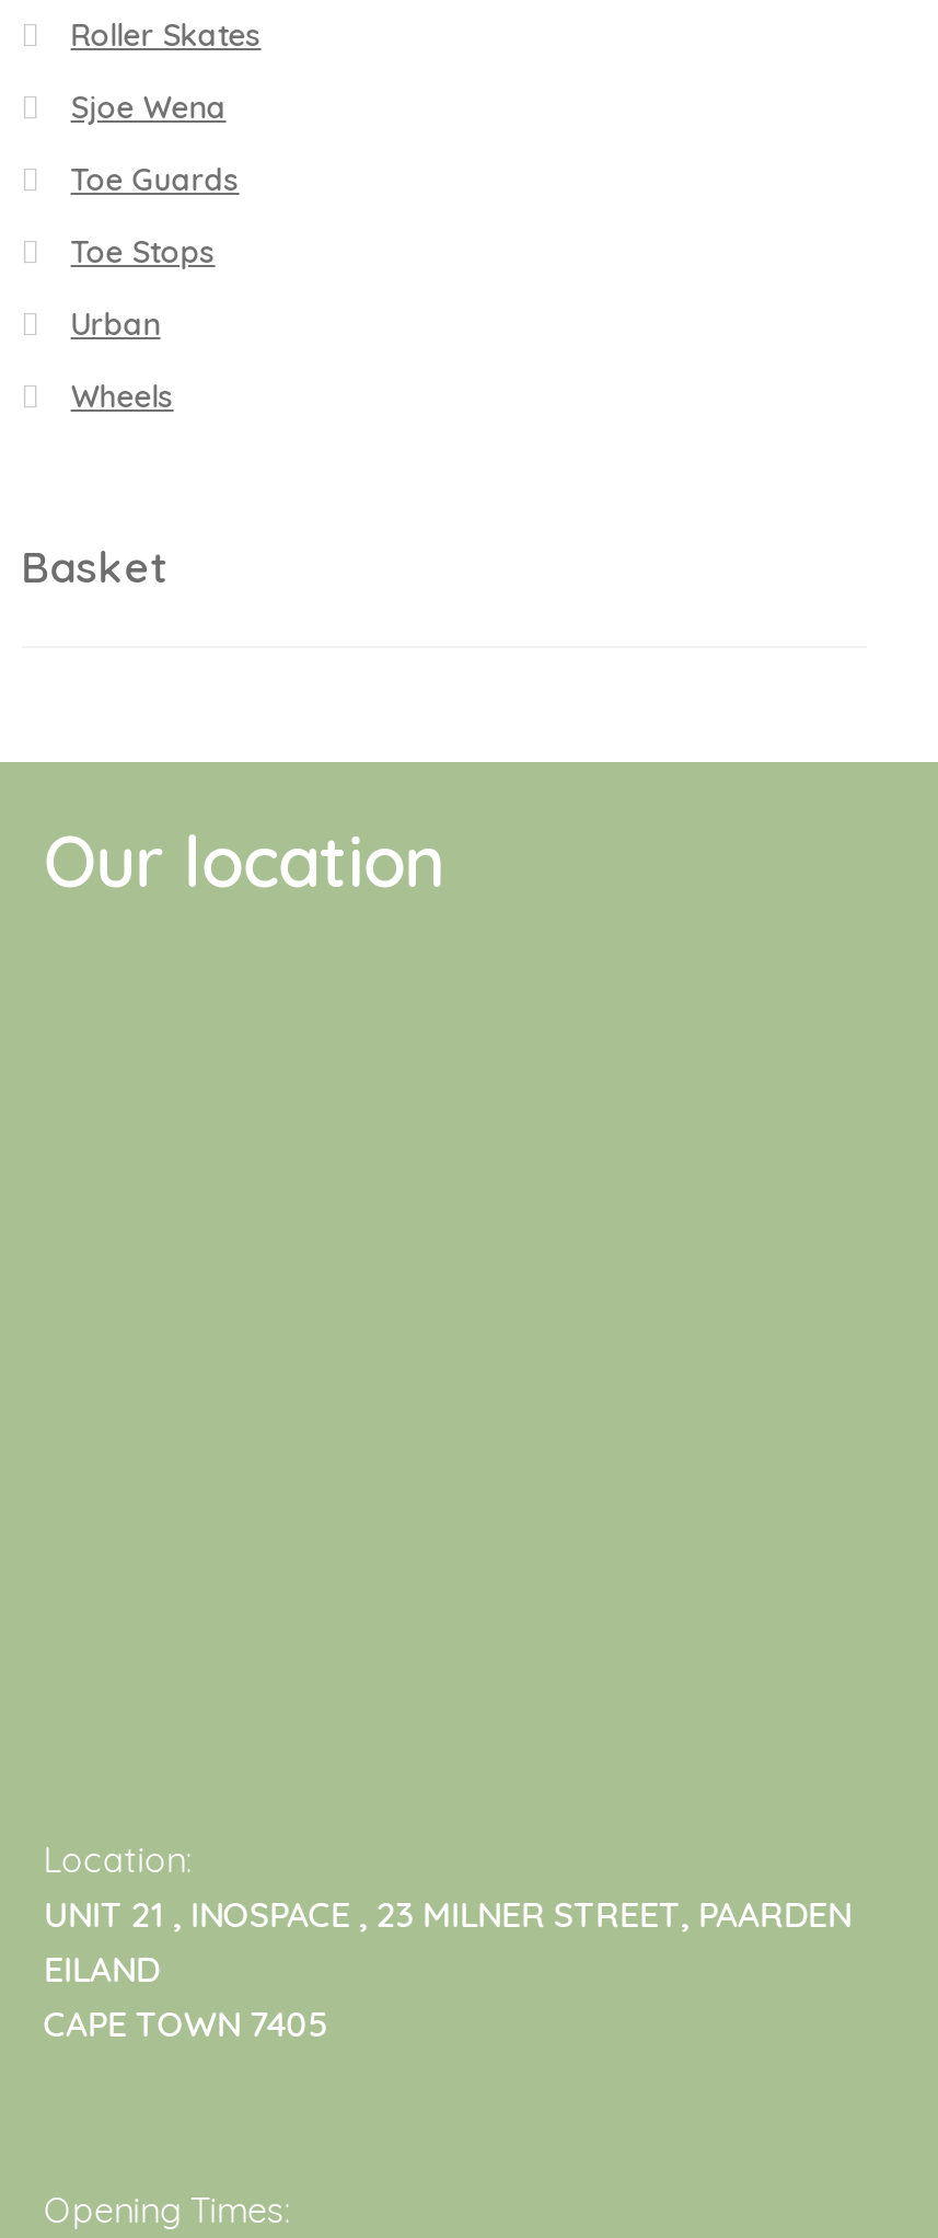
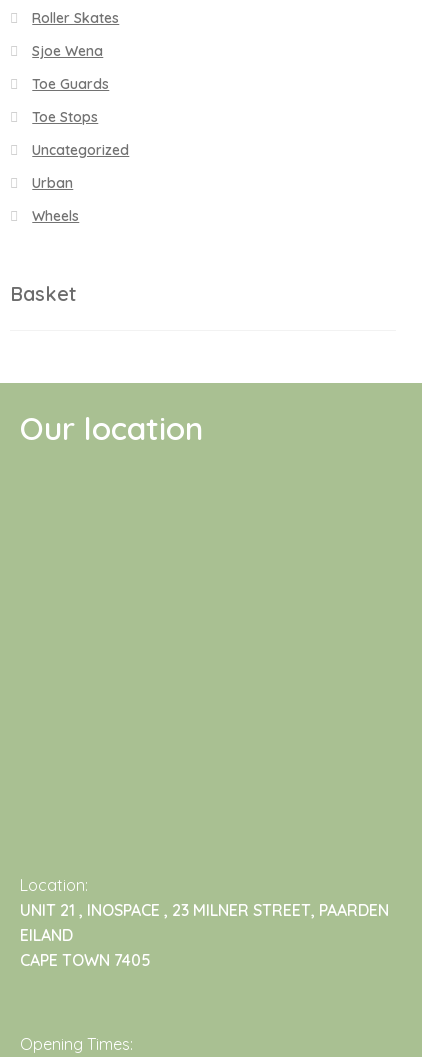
none -> [32,141,129,159] Uncategorized

